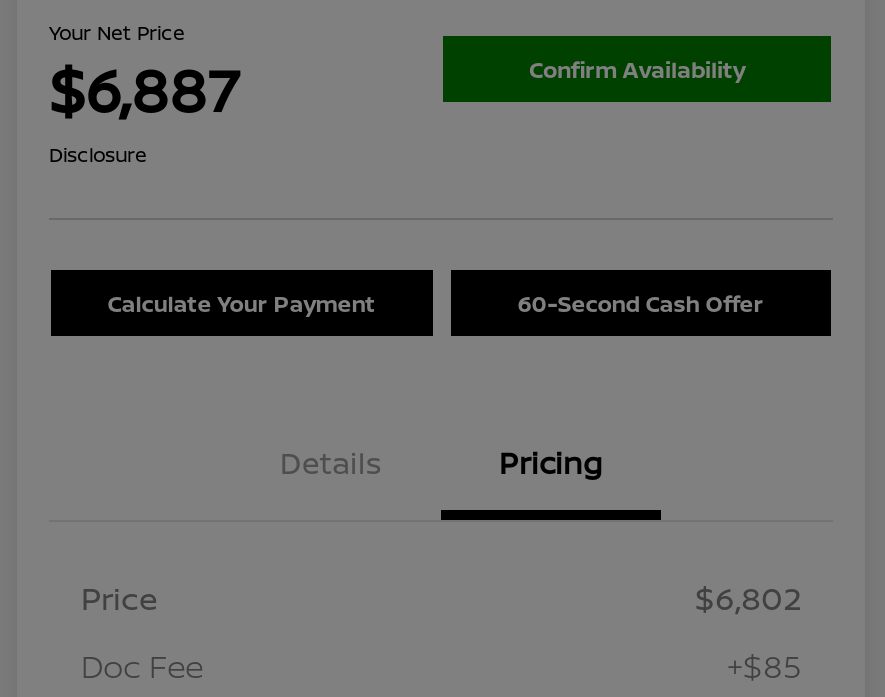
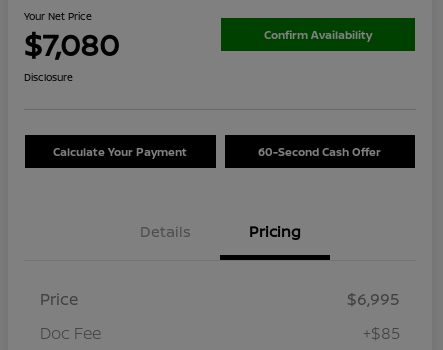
[49,47,239,129] $6,887 -> [24,24,119,65] $7,080
[695,575,801,619] $6,802 -> [347,288,400,310] $6,995

